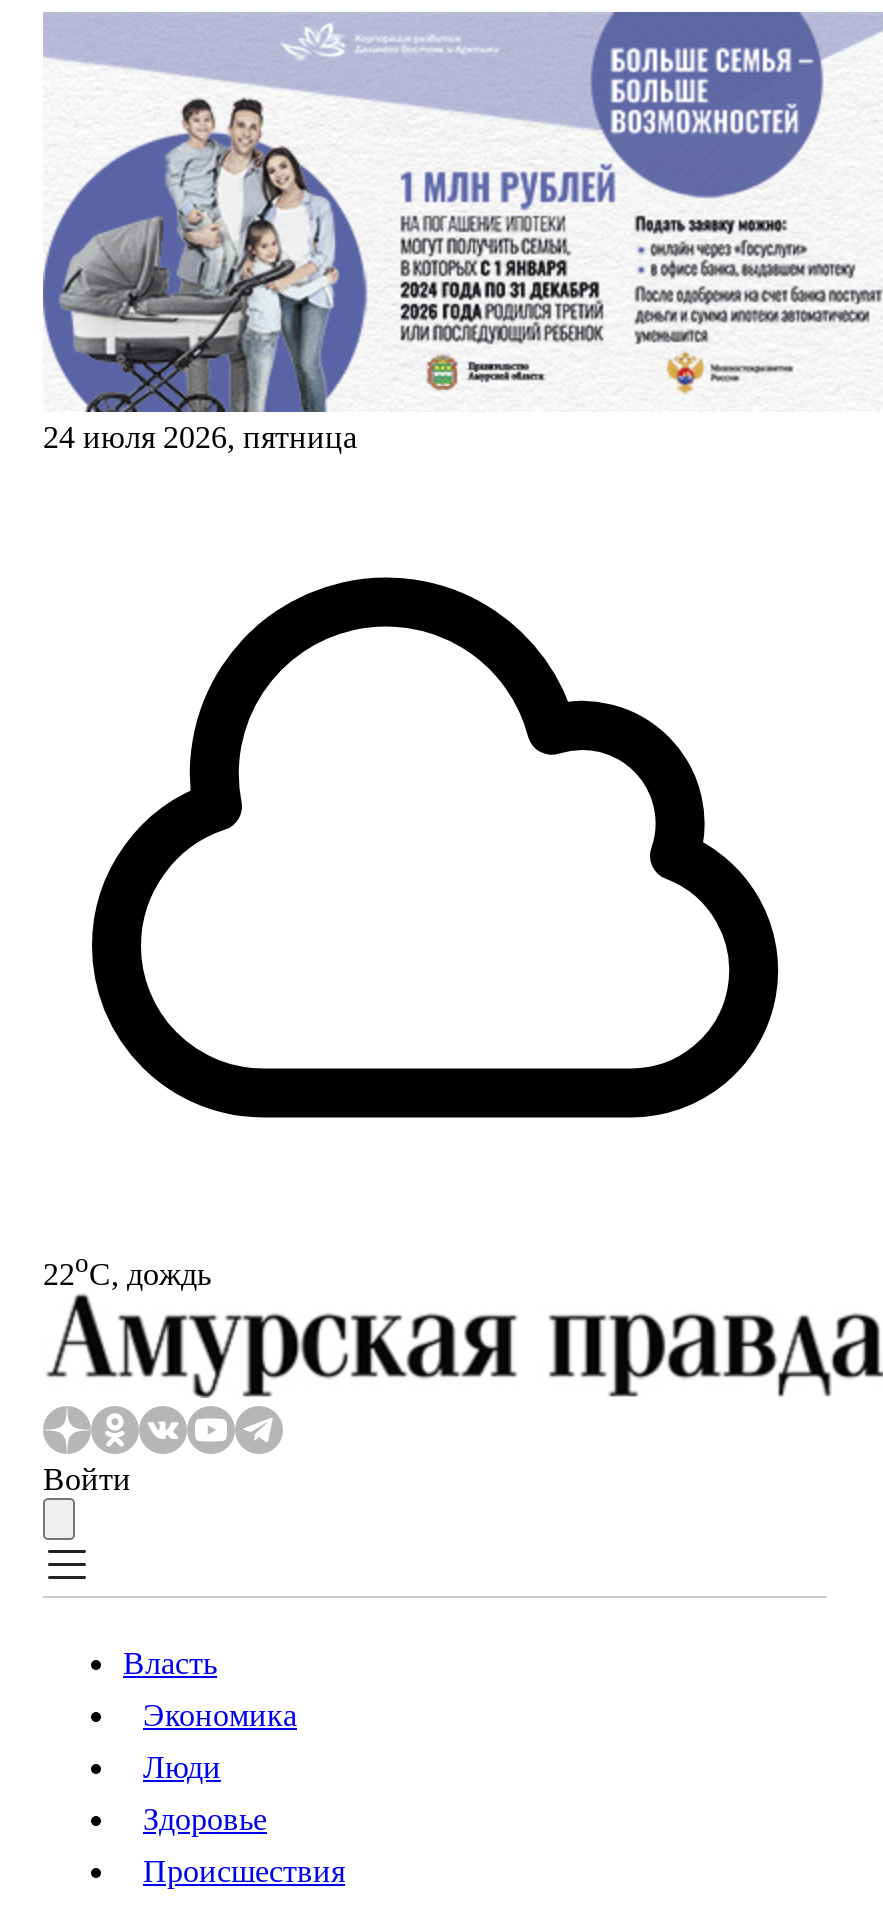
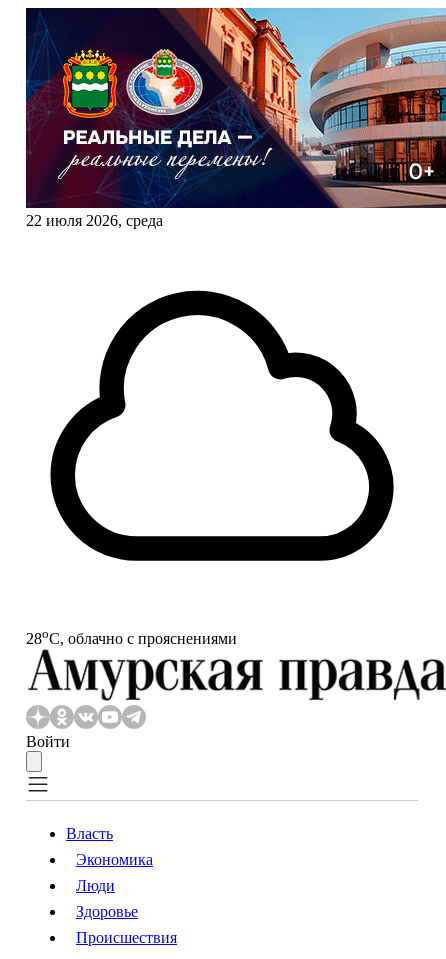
[41,12,877,454] [image] | 24 июля 2026, пятница -> [25,7,443,229] [image] | 22 июля 2026, среда
[43,1248,211,1291] 22oС, дождь -> [26,626,237,647] 28oС, облачно с прояснениями

